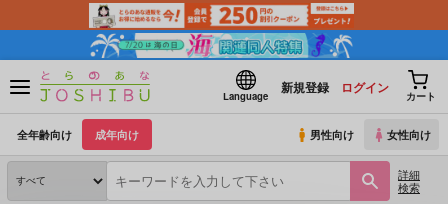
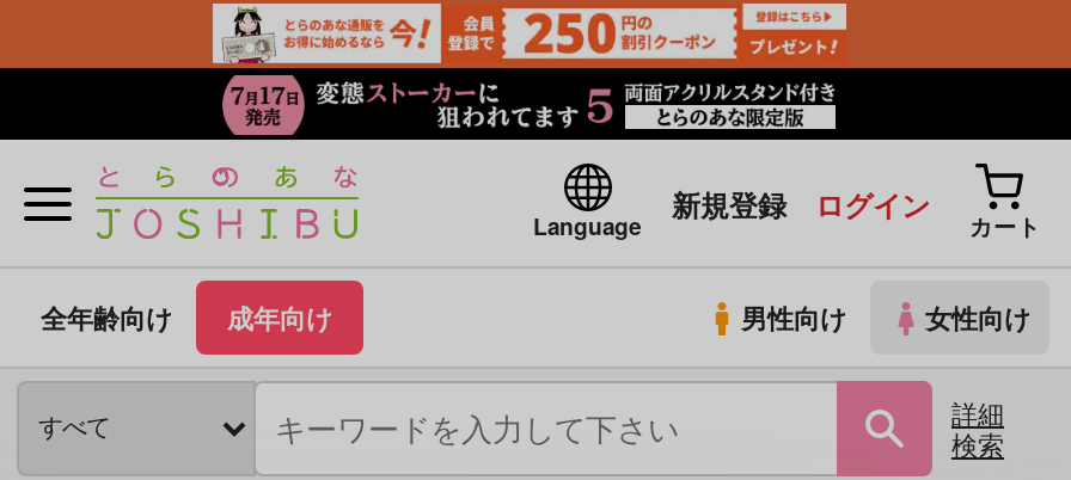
[3,29,445,61] [image] -> [7,66,1064,142] [image]

